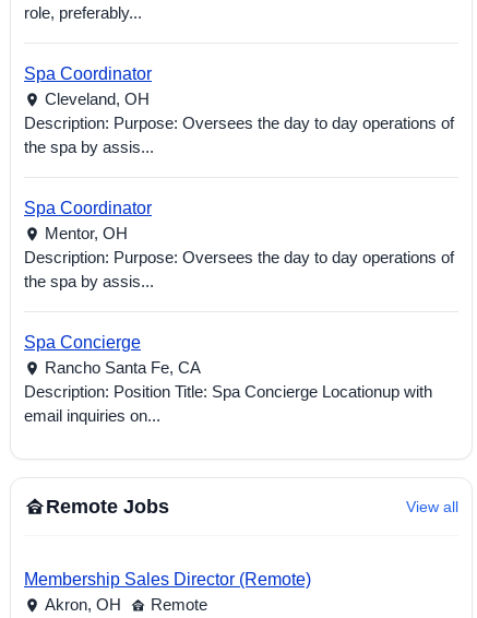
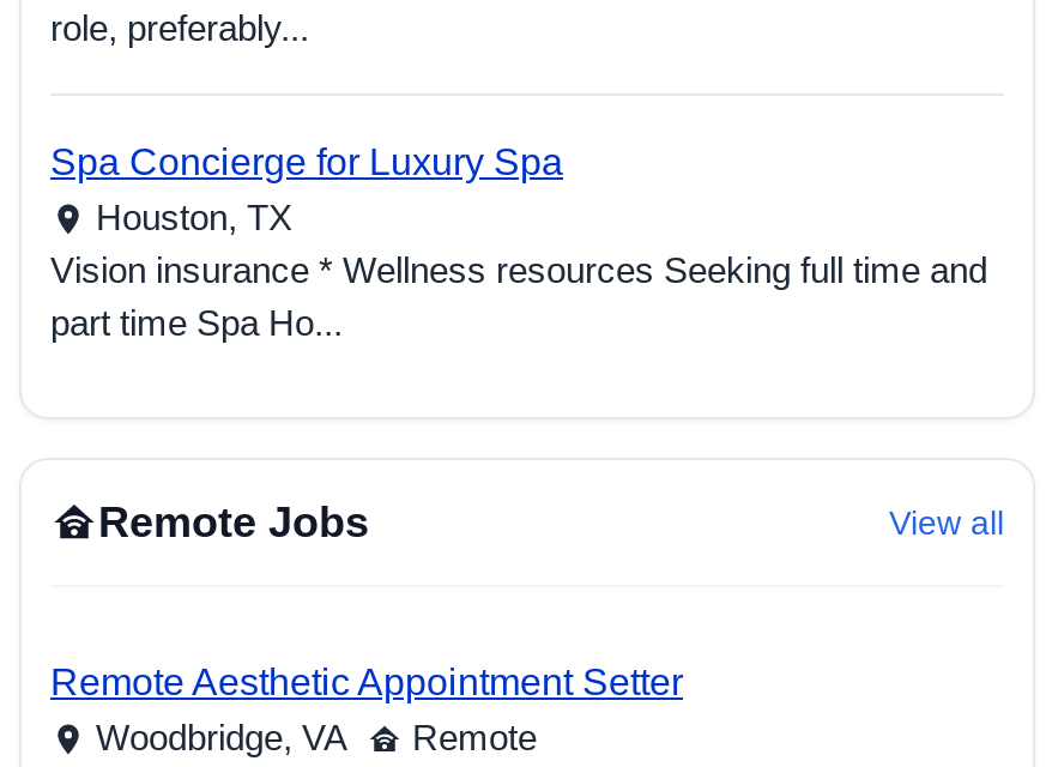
[24,64,454,425] Spa Coordinator | Cleveland, OH | Description: Purpose: Oversees the day to day operations of | the spa by assis... | Spa Coordinator | Mentor, OH | Description: Purpose: Oversees the day to day operations of | the spa by assis... | Spa Concierge | Rancho Santa Fe, CA | Description: Position Title: Spa Concierge Locationup with | email inquiries on... -> [50,141,987,343] Spa Concierge for Luxury Spa | Houston, TX | Vision insurance * Wellness resources Seeking full time and | part time Spa Ho...
[24,570,311,614] Membership Sales Director (Remote) | Akron, OH -> [50,662,683,757] Remote Aesthetic Appointment Setter | Woodbridge, VA

